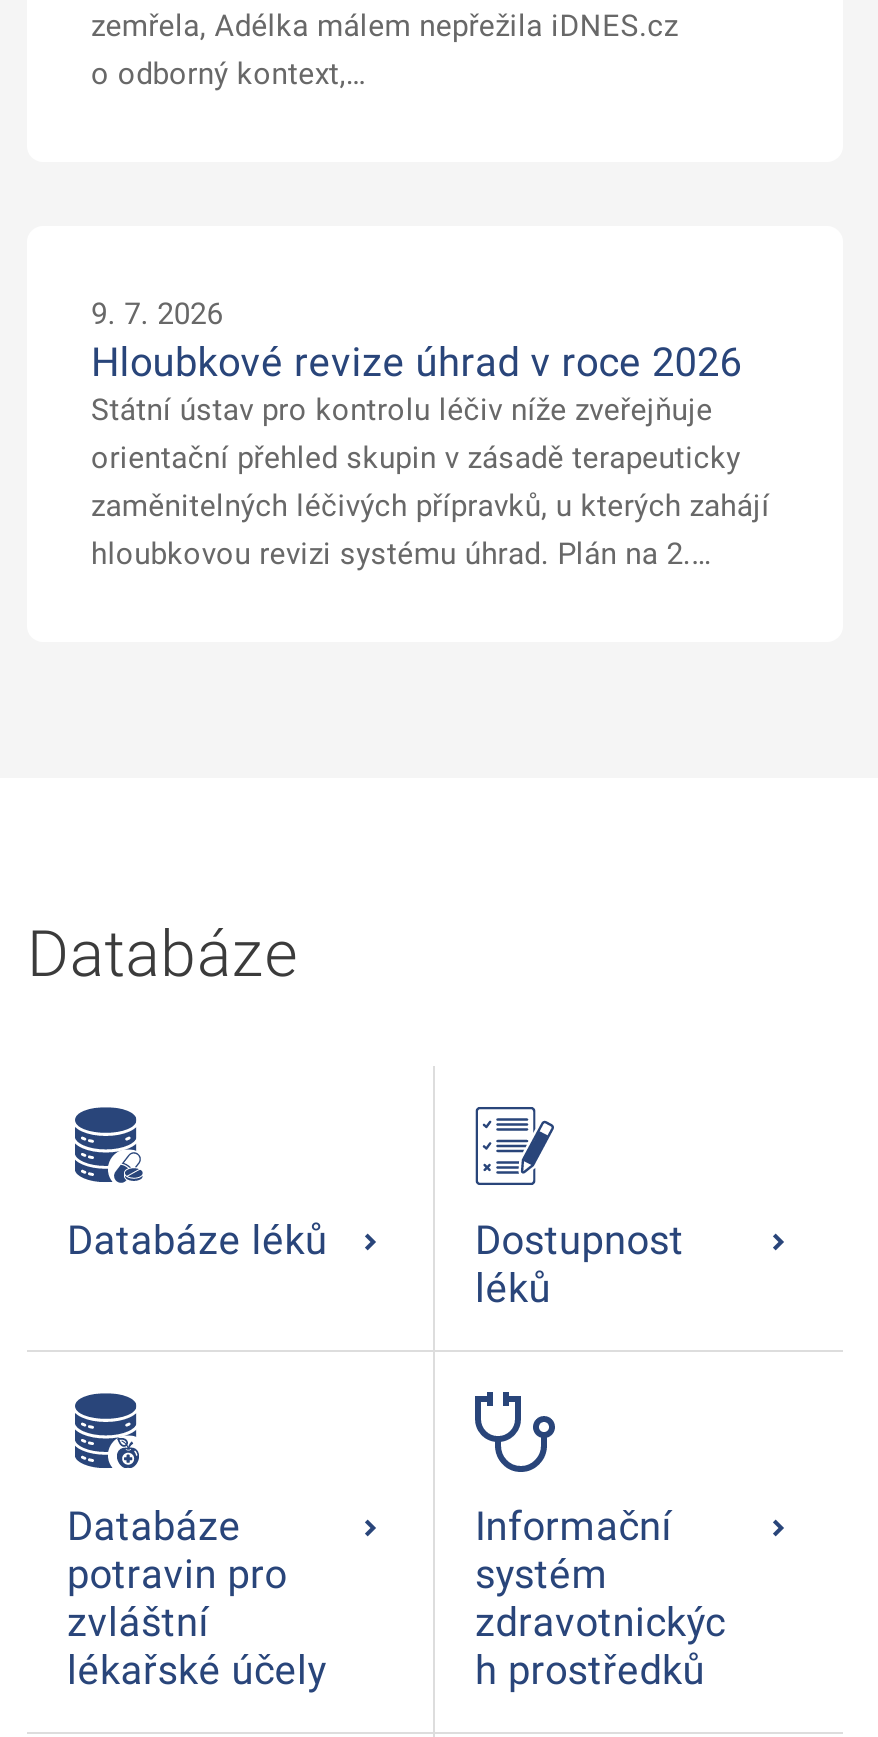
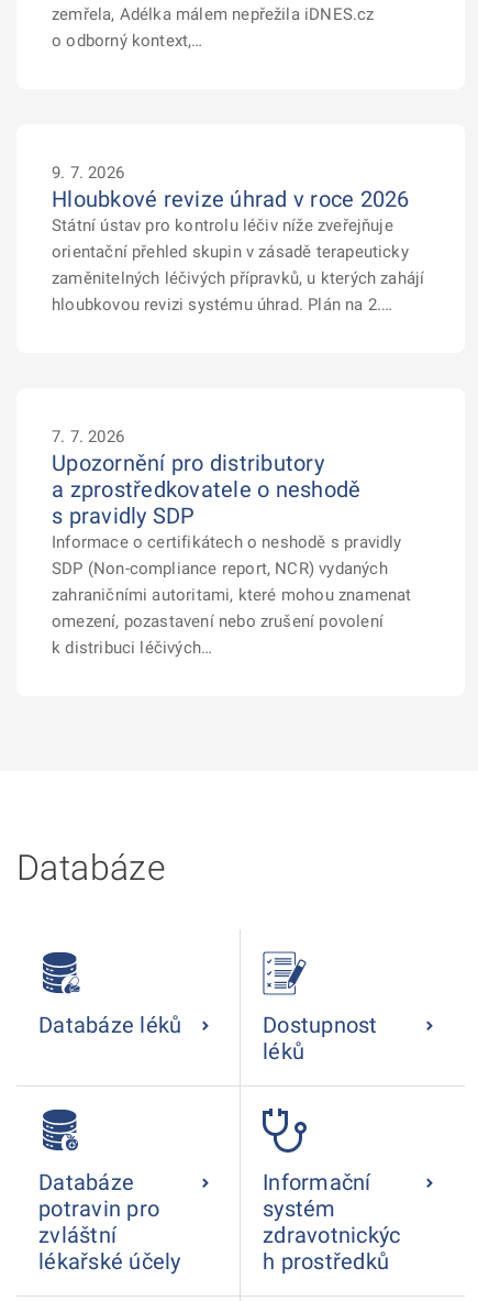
none -> [52,427,411,658] 7. 7. 2026 | Upozornění pro distributory | a zprostředkovatele o neshodě | s pravidly SDP | Informace o certifikátech o neshodě s pravidly | SDP (Non-compliance report, NCR) vydaných | zahraničními autoritami, které mohou znamenat | omezení, pozastavení nebo zrušení povolení | k distribuci léčivých…

